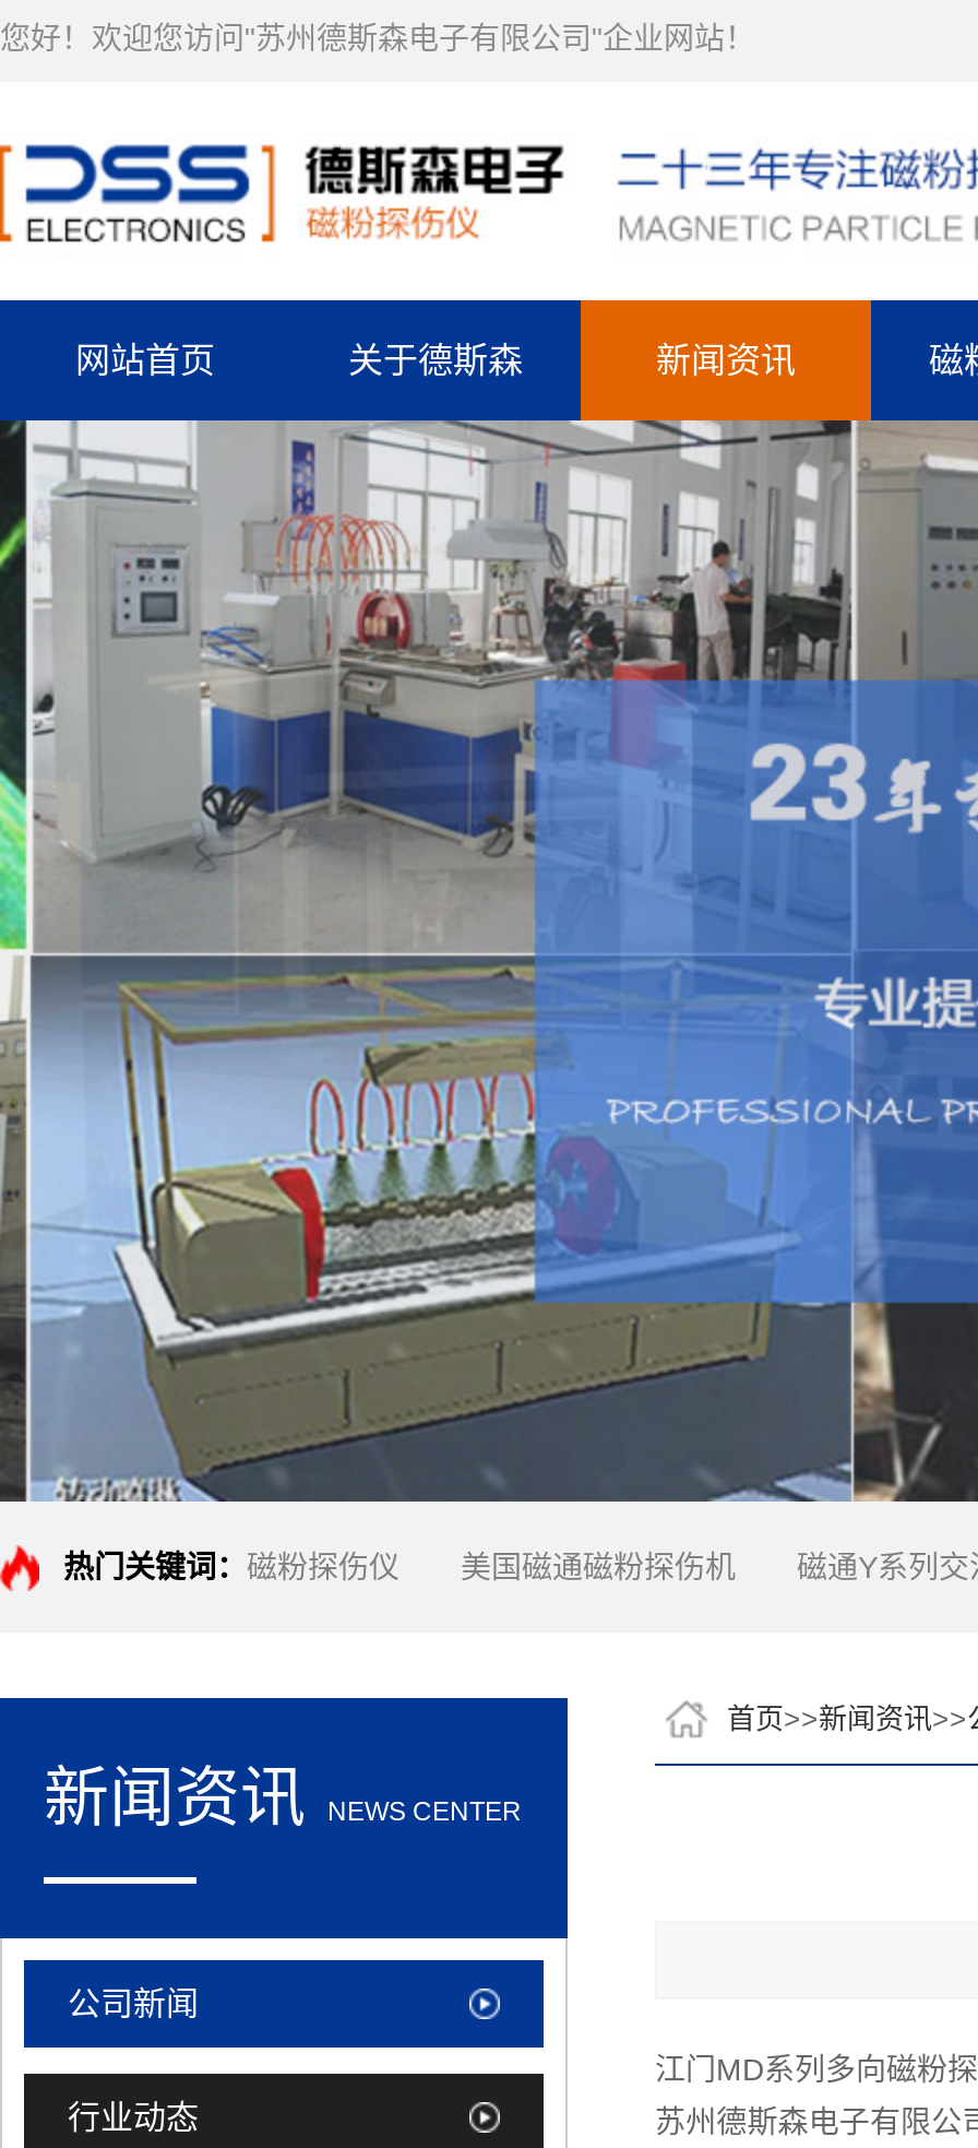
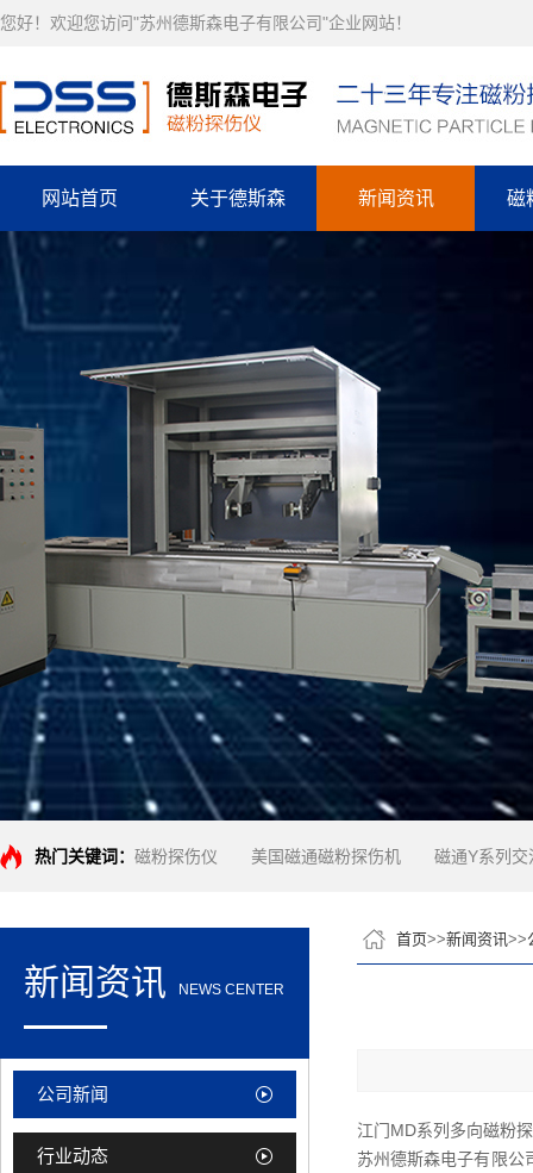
[7,418,971,1504] [image] -> [4,230,529,822] [image]

